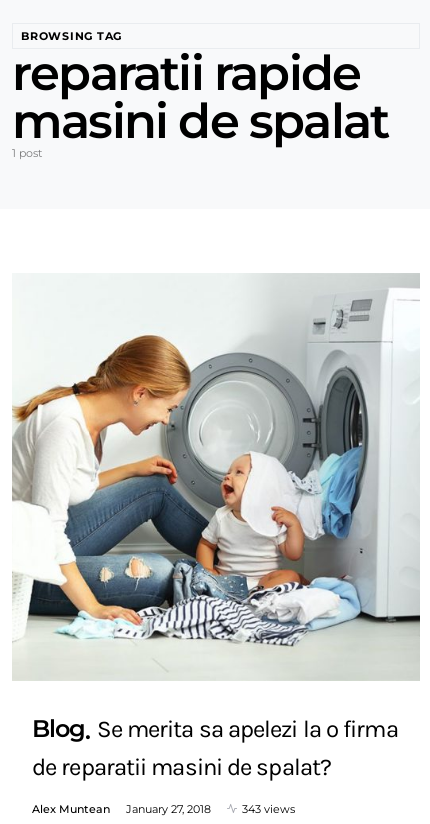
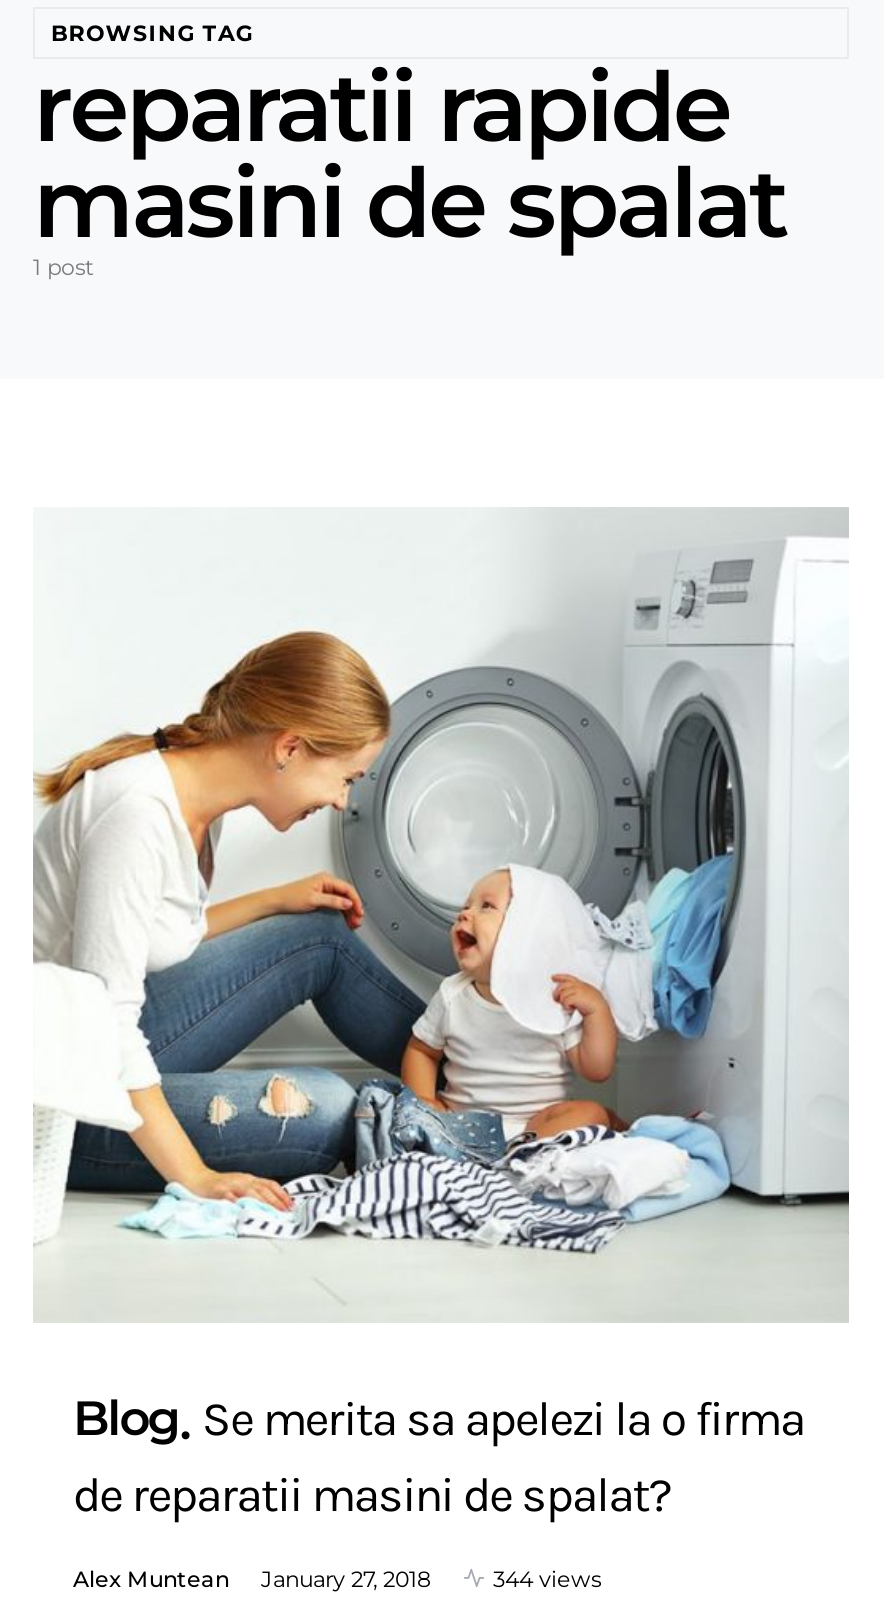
[242,802,295,816] 343 views -> [493,1564,601,1592] 344 views

